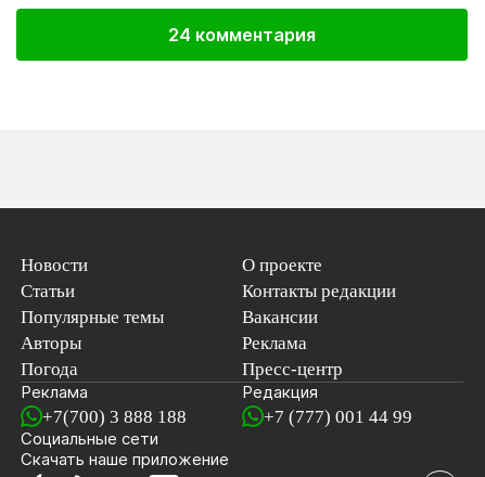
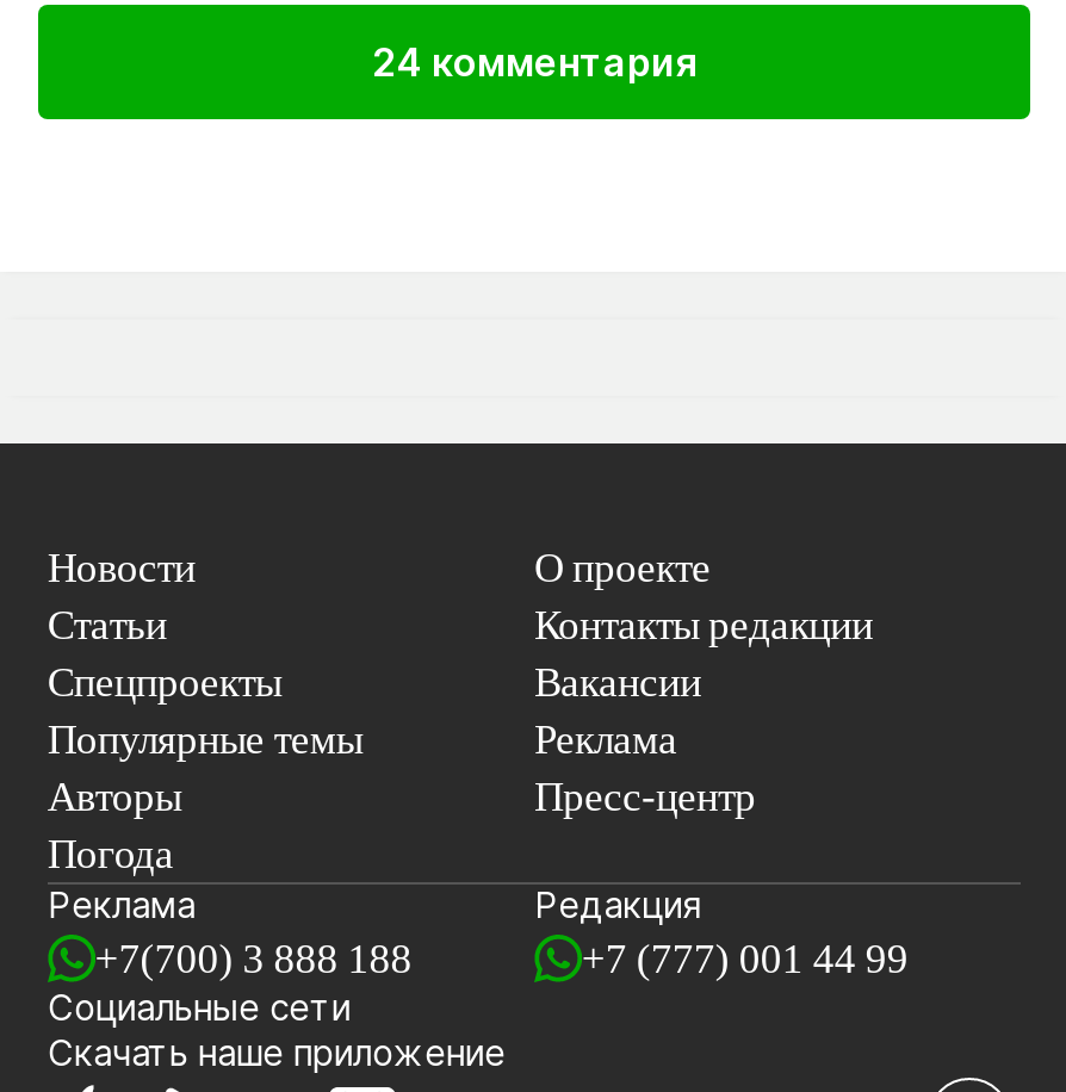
none -> [47,658,281,705] Спецпроекты

